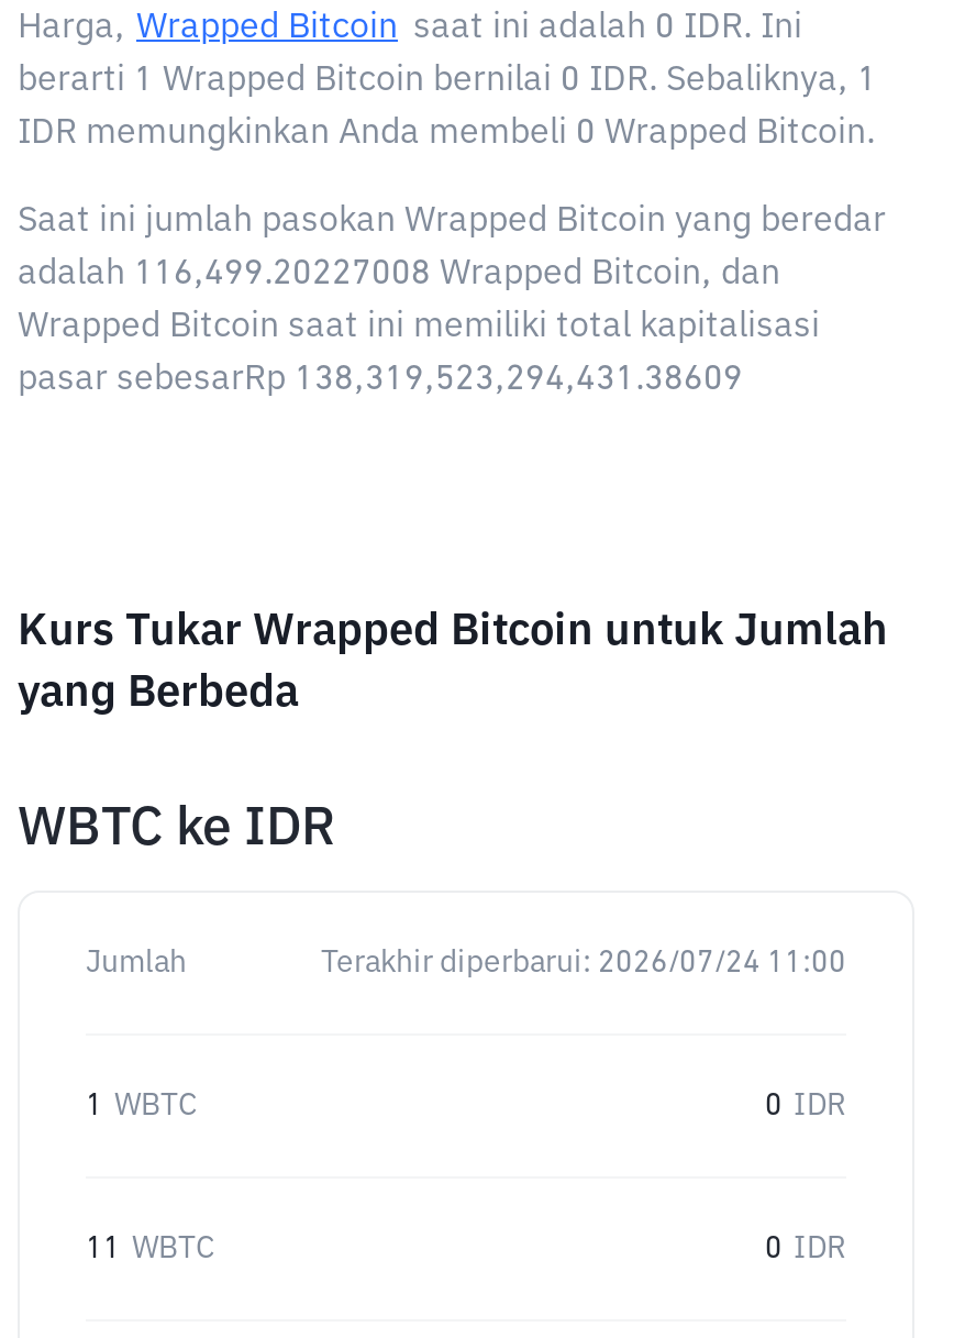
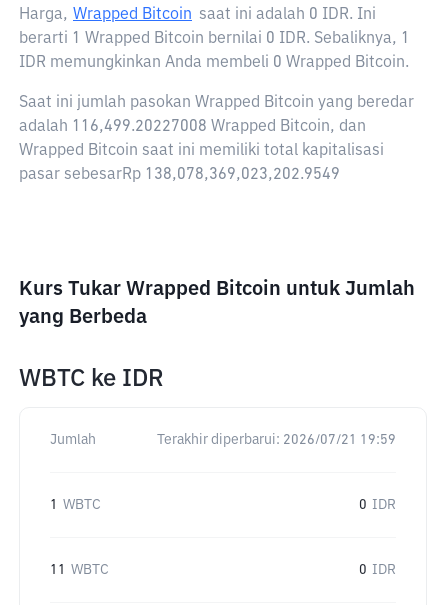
[18,363,743,398] pasar sebesarRp 138,319,523,294,431.38609 -> [19,167,340,183] pasar sebesarRp 138,078,369,023,202.9549
[321,948,846,978] Terakhir diperbarui: 2026/07/24 11:00 -> [157,433,396,447] Terakhir diperbarui: 2026/07/21 19:59

